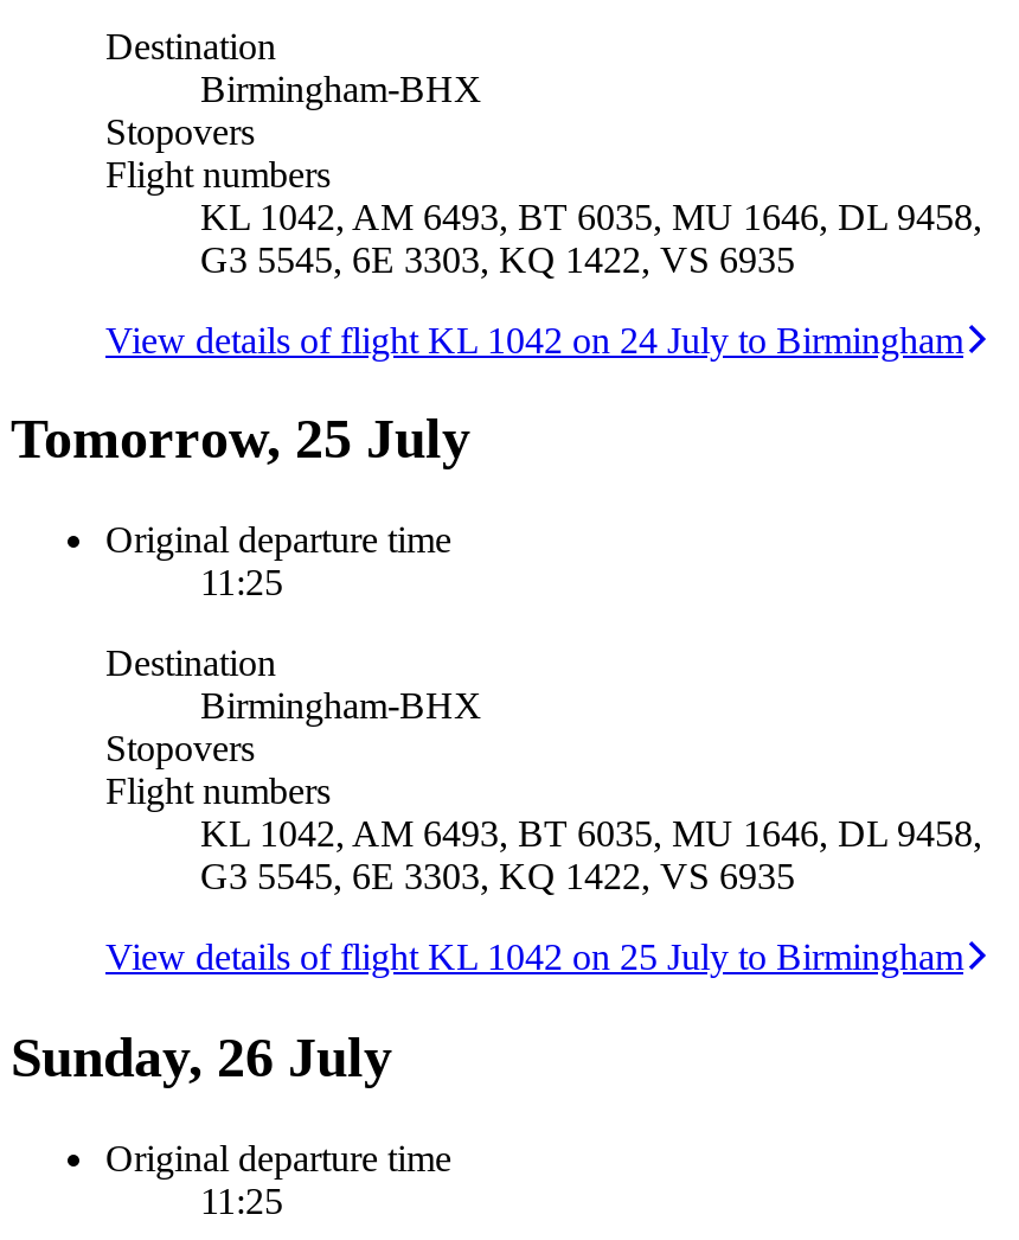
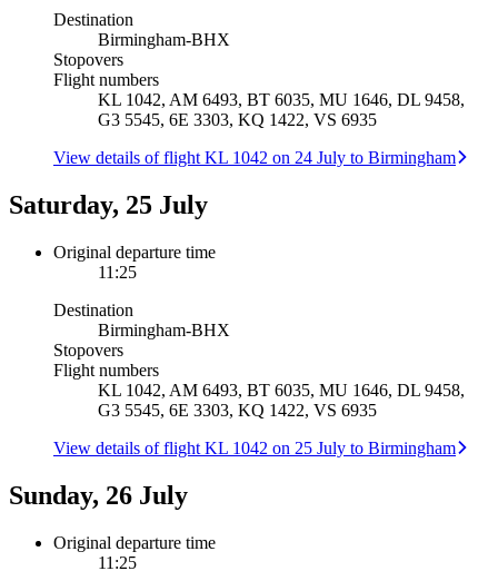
[11,409,470,471] Tomorrow, 25 July -> [9,190,208,219] Saturday, 25 July

